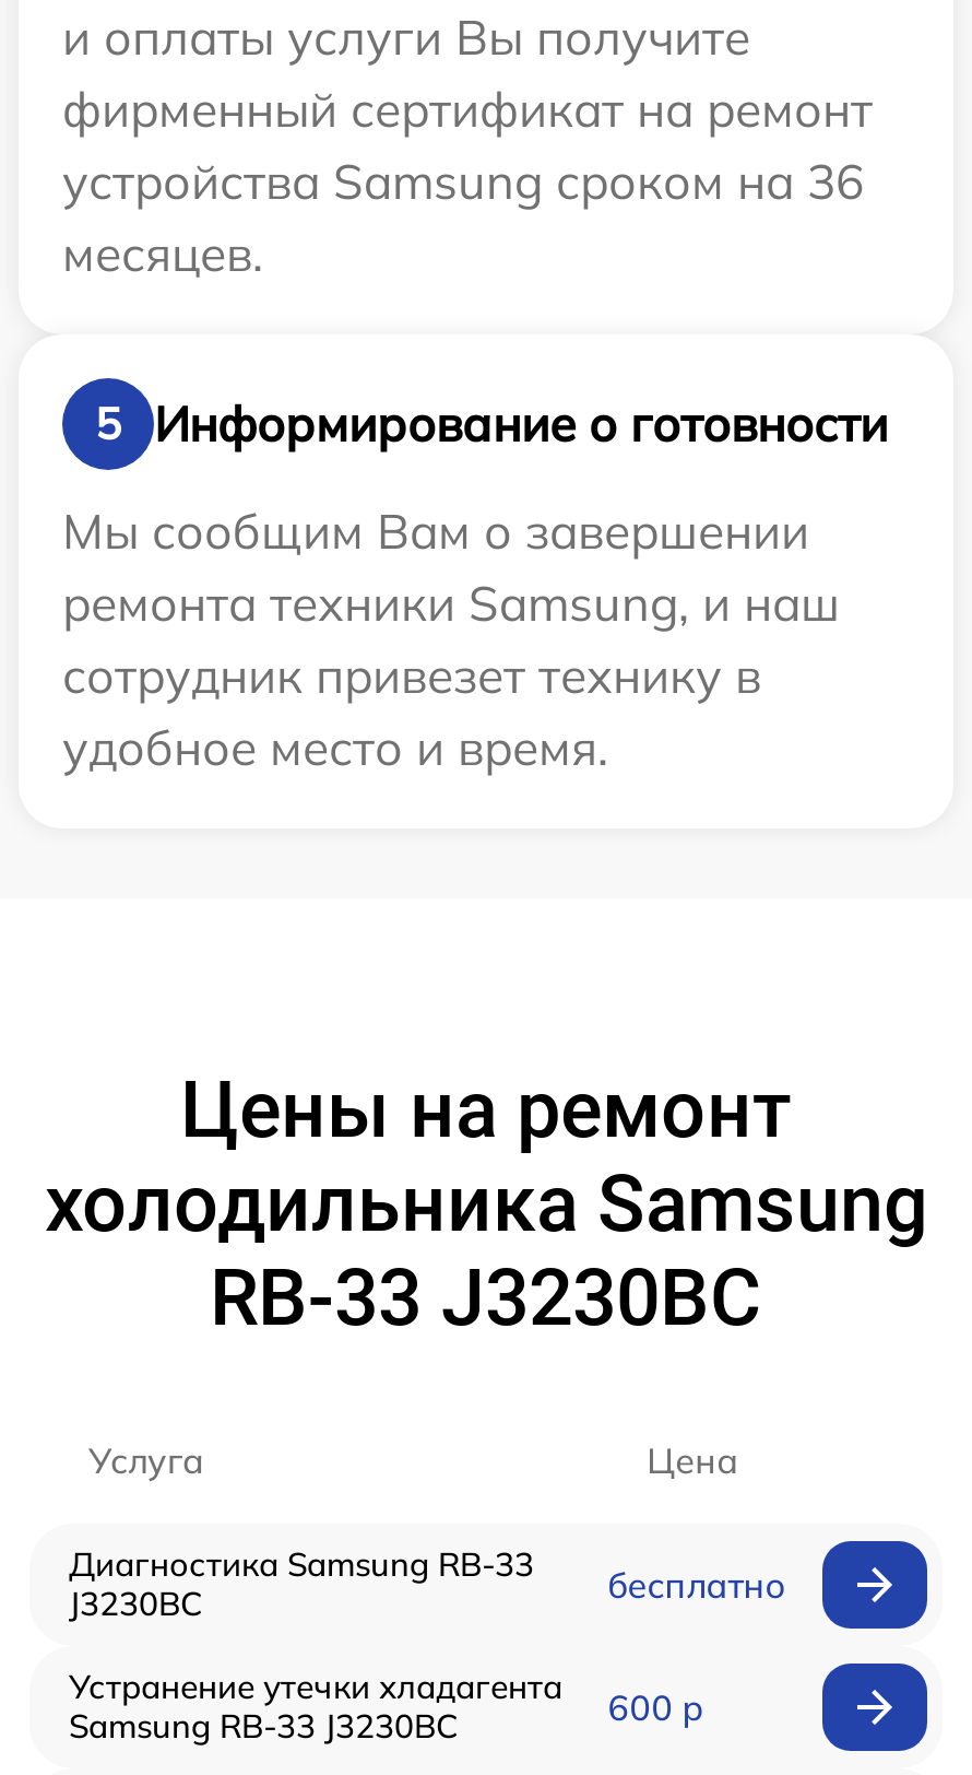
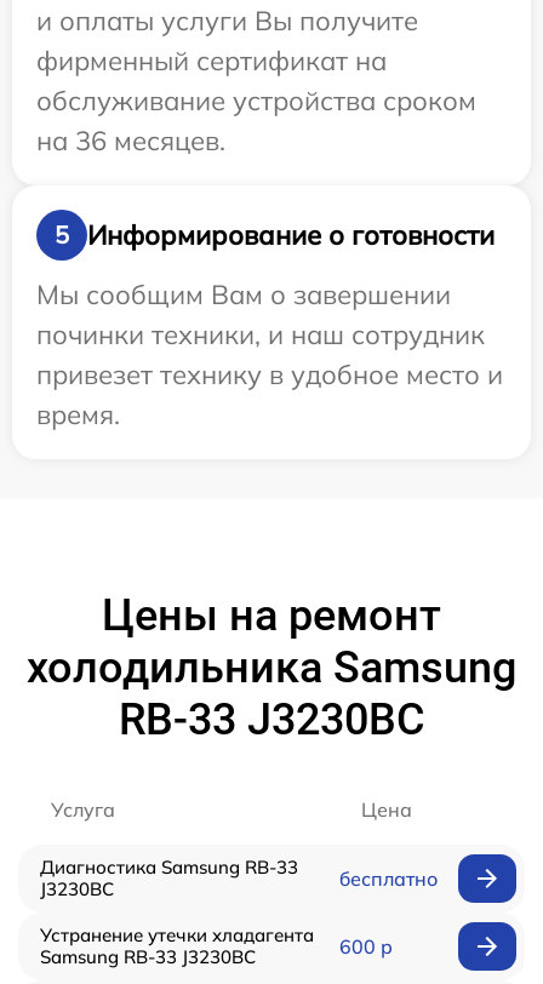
[62,79,873,285] фирменный сертификат на ремонт | устройства Samsung сроком на 36 | месяцев. -> [36,44,476,158] фирменный сертификат на | обслуживание устройства сроком | на 36 месяцев.
[62,573,840,779] ремонта техники Samsung, и наш | сотрудник привезет технику в | удобное место и время. -> [36,318,503,432] починки техники, и наш сотрудник | привезет технику в удобное место и | время.

